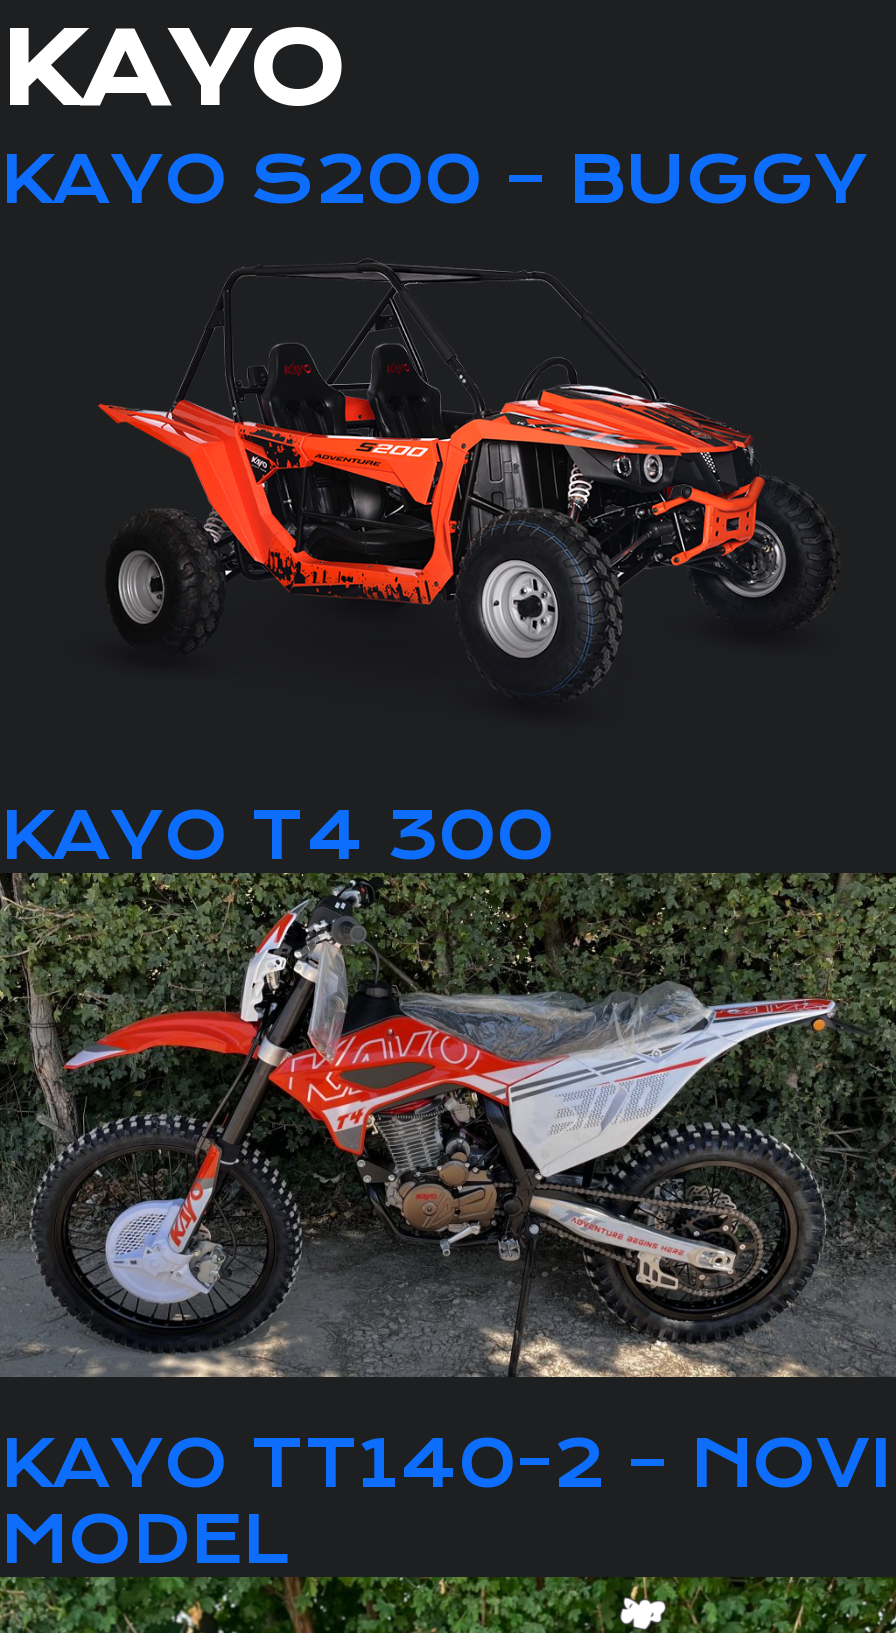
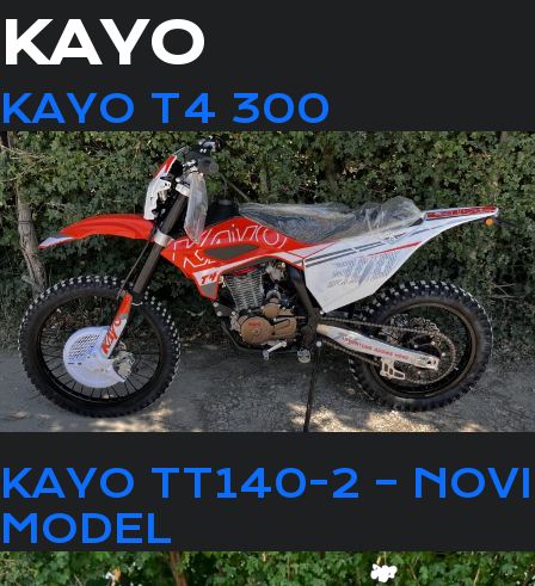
[0,140,868,220] KAYO S200 – BUGGY -> none
[100,365,786,657] [image] -> none

